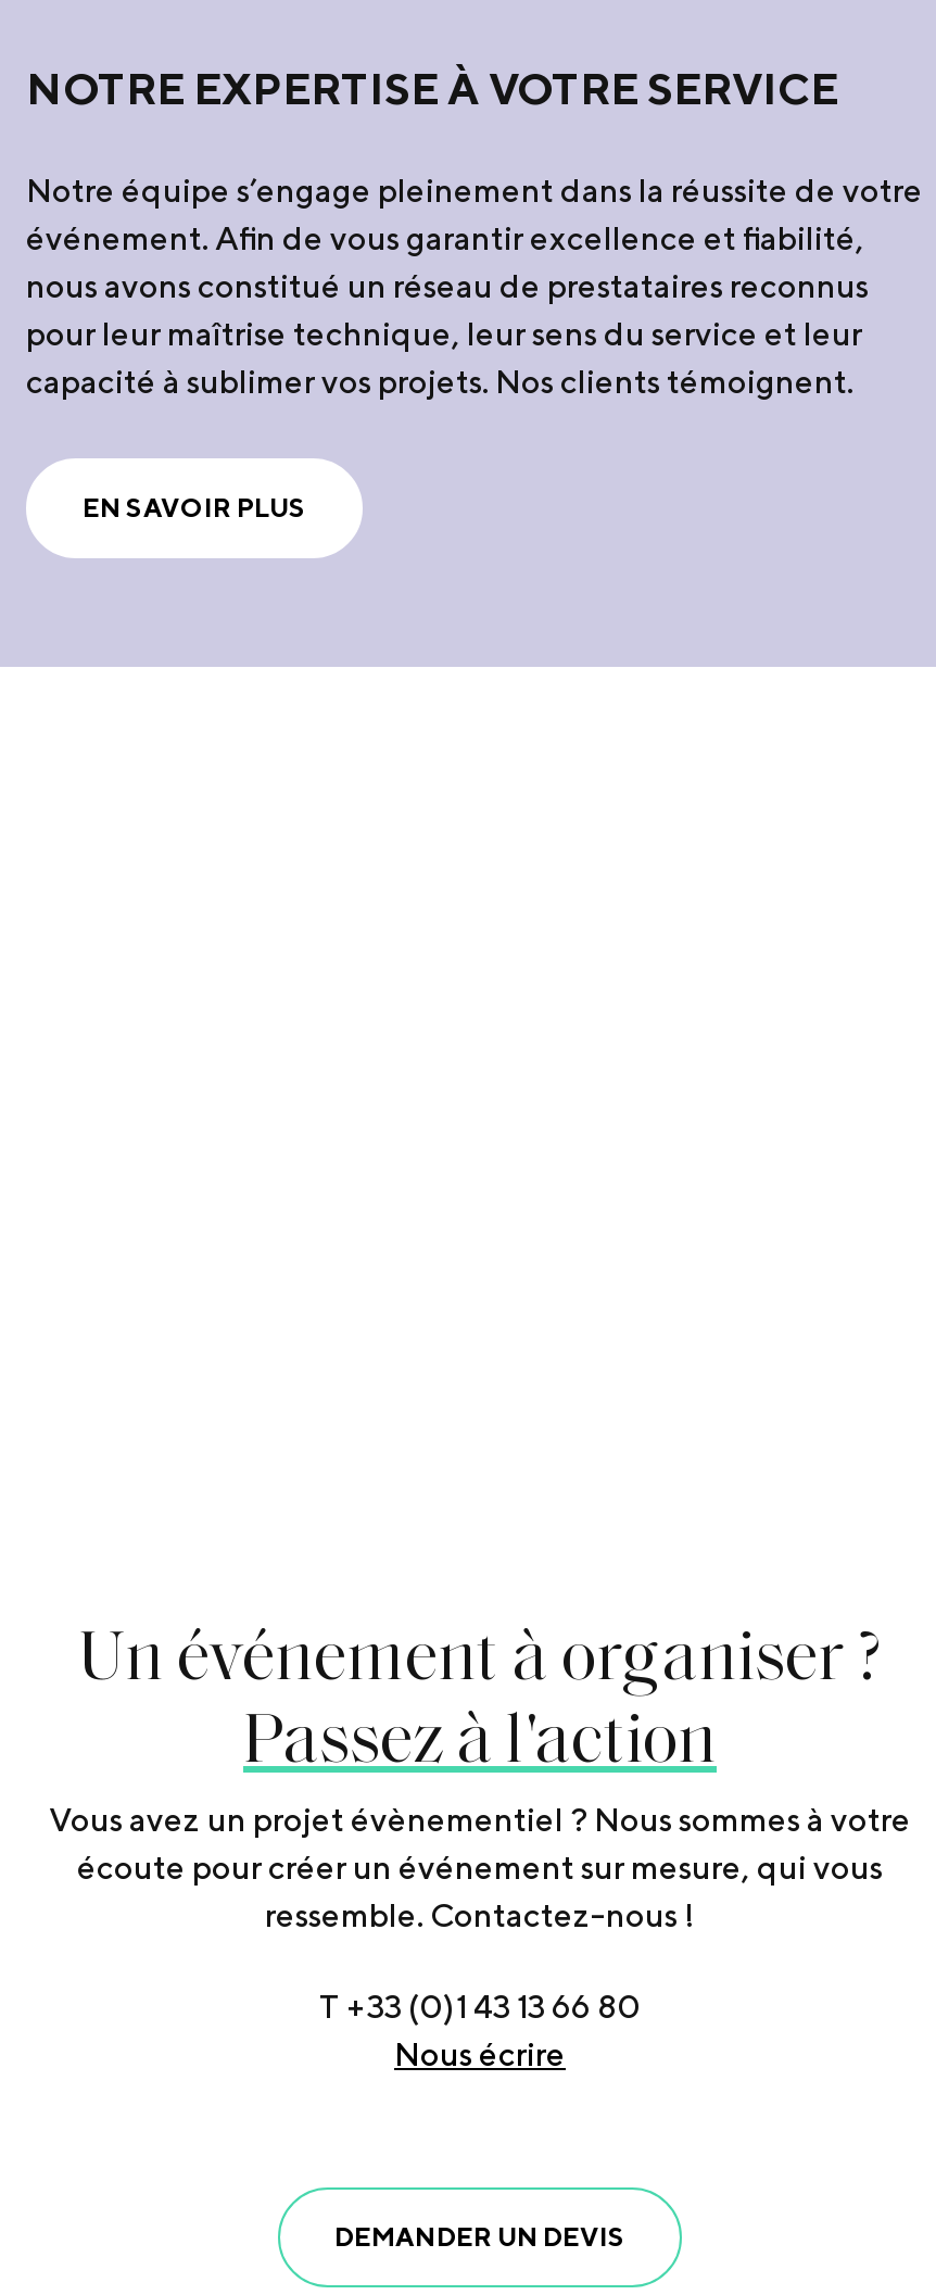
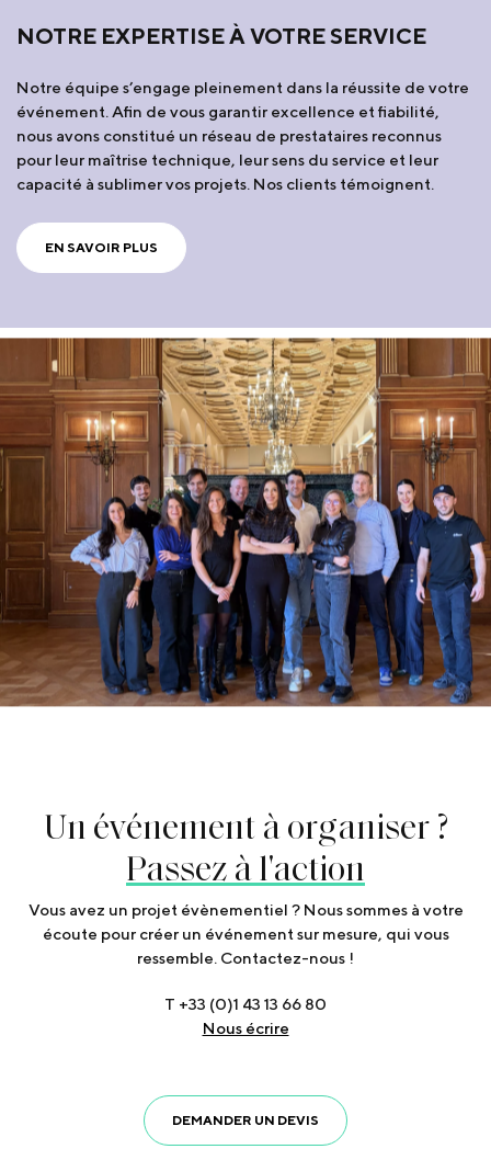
none -> [3,337,488,707] [image]

